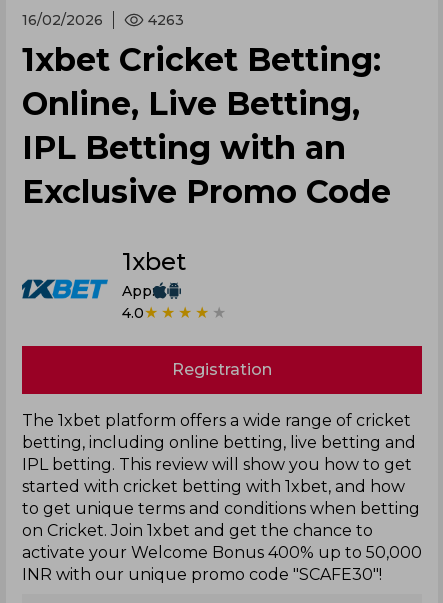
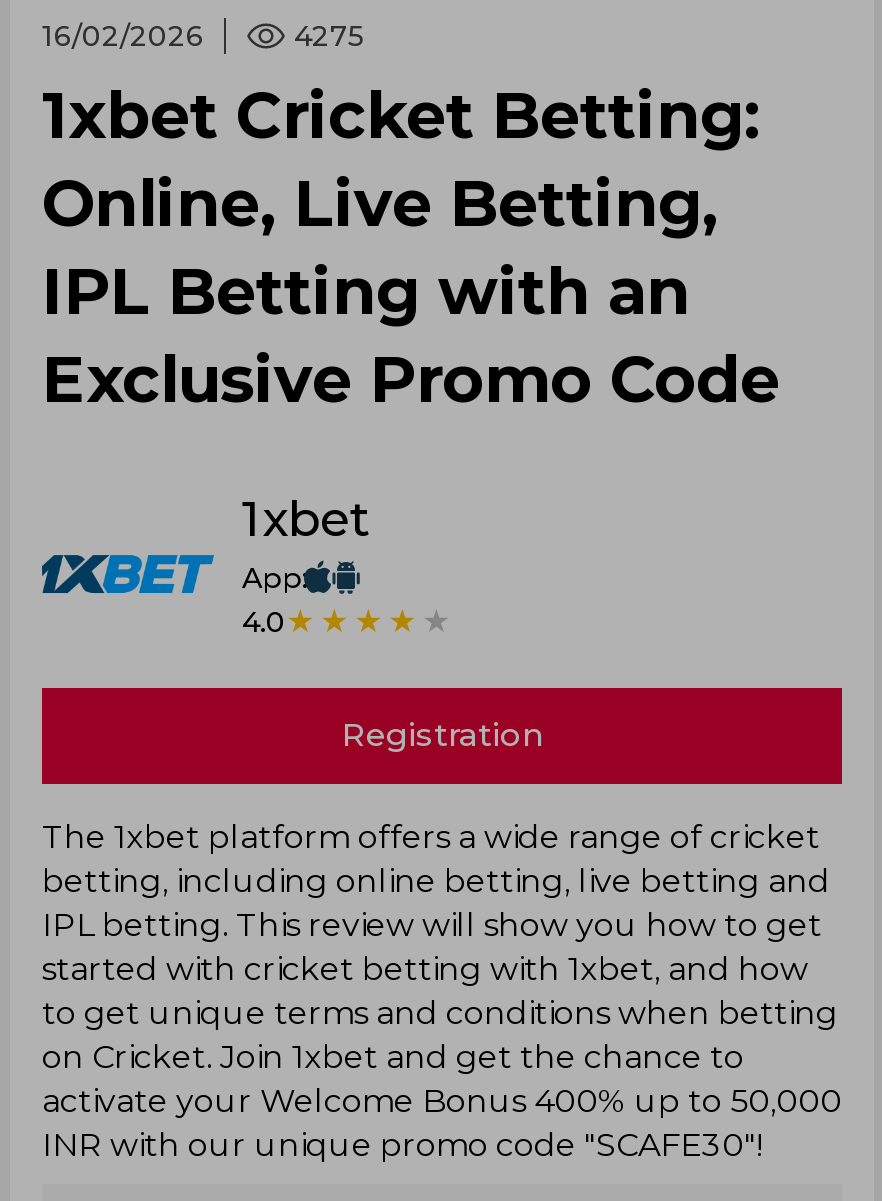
[148,11,184,29] 4263 -> [294,18,364,54] 4275

